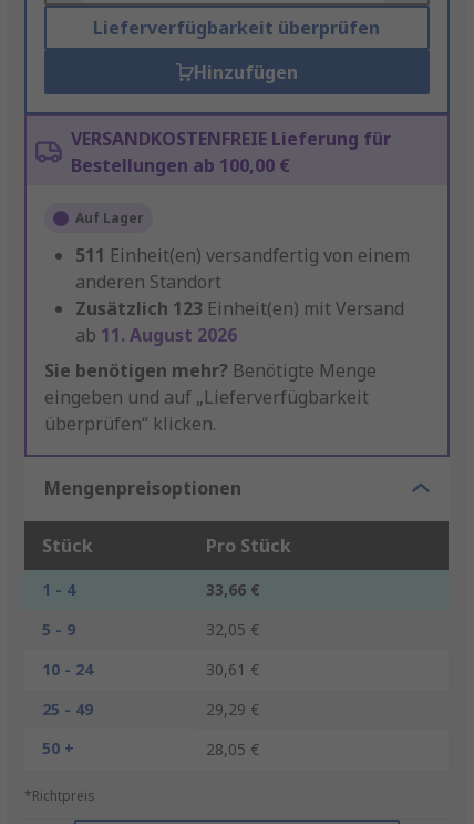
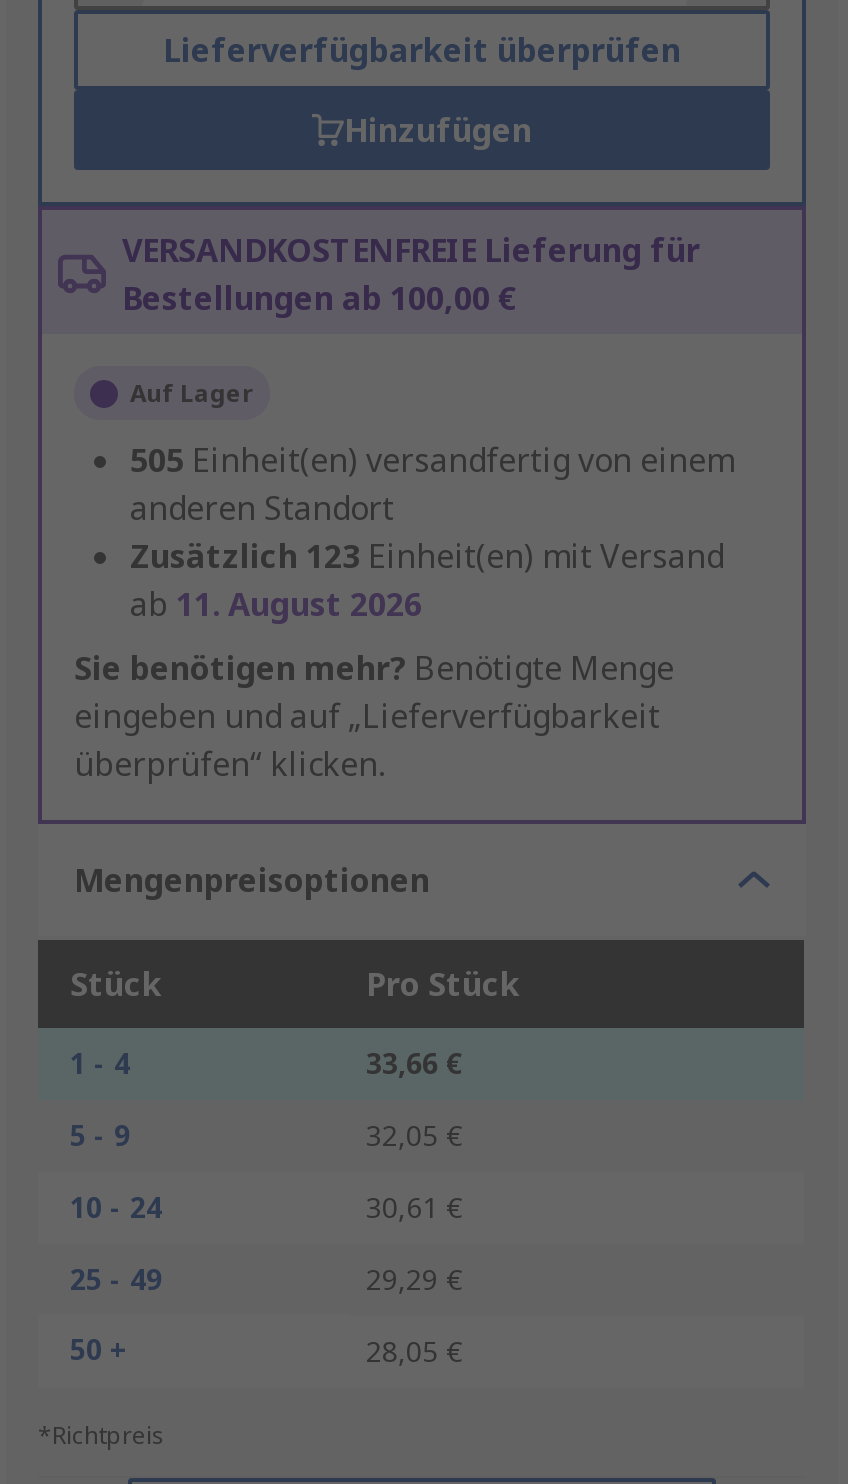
[75,243,410,268] 511 Einheit(en) versandfertig von einem -> [130,439,734,483] 505 Einheit(en) versandfertig von einem

